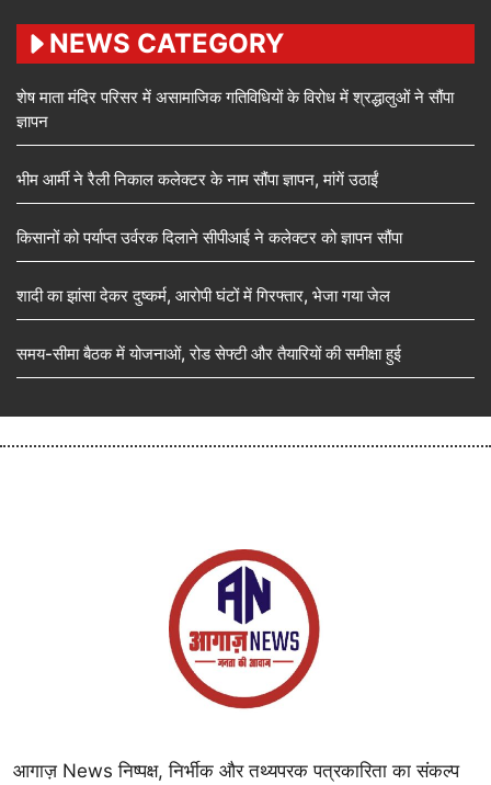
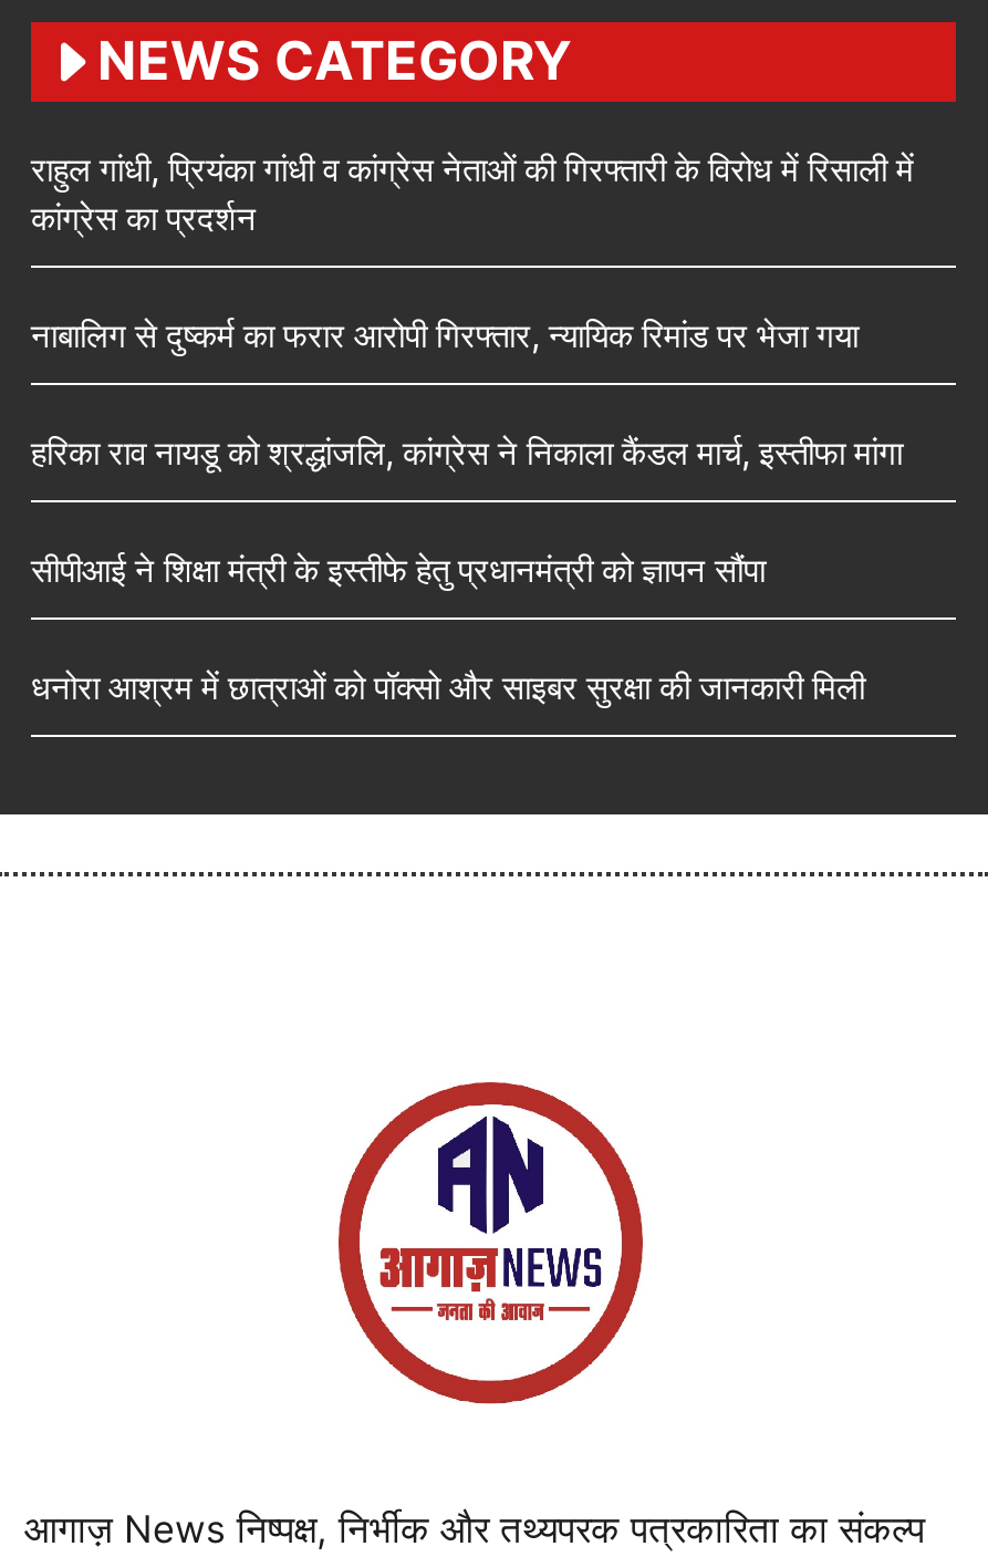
[16,87,454,132] शेष माता मंदिर परिसर में असामाजिक गतिविधियों के विरोध में श्रद्धालुओं ने सौंपा | ज्ञापन -> [31,149,914,240] राहुल गांधी, प्रियंका गांधी व कांग्रेस नेताओं की गिरफ्तारी के विरोध में रिसाली में | कांग्रेस का प्रदर्शन
[16,169,378,190] भीम आर्मी ने रैली निकाल कलेक्टर के नाम सौंपा ज्ञापन, मांगें उठाईं -> [31,315,859,357] नाबालिग से दुष्कर्म का फरार आरोपी गिरफ्तार, न्यायिक रिमांड पर भेजा गया
[16,227,402,248] किसानों को पर्याप्त उर्वरक दिलाने सीपीआई ने कलेक्टर को ज्ञापन सौंपा -> [31,432,903,475] हरिका राव नायडू को श्रद्धांजलि, कांग्रेस ने निकाला कैंडल मार्च, इस्तीफा मांगा
[16,285,390,306] शादी का झांसा देकर दुष्कर्म, आरोपी घंटों में गिरफ्तार, भेजा गया जेल -> [31,550,766,592] सीपीआई ने शिक्षा मंत्री के इस्तीफे हेतु प्रधानमंत्री को ज्ञापन सौंपा
[16,344,401,364] समय-सीमा बैठक में योजनाओं, रोड सेफ्टी और तैयारियों की समीक्षा हुई -> [31,667,865,709] धनोरा आश्रम में छात्राओं को पॉक्सो और साइबर सुरक्षा की जानकारी मिली

